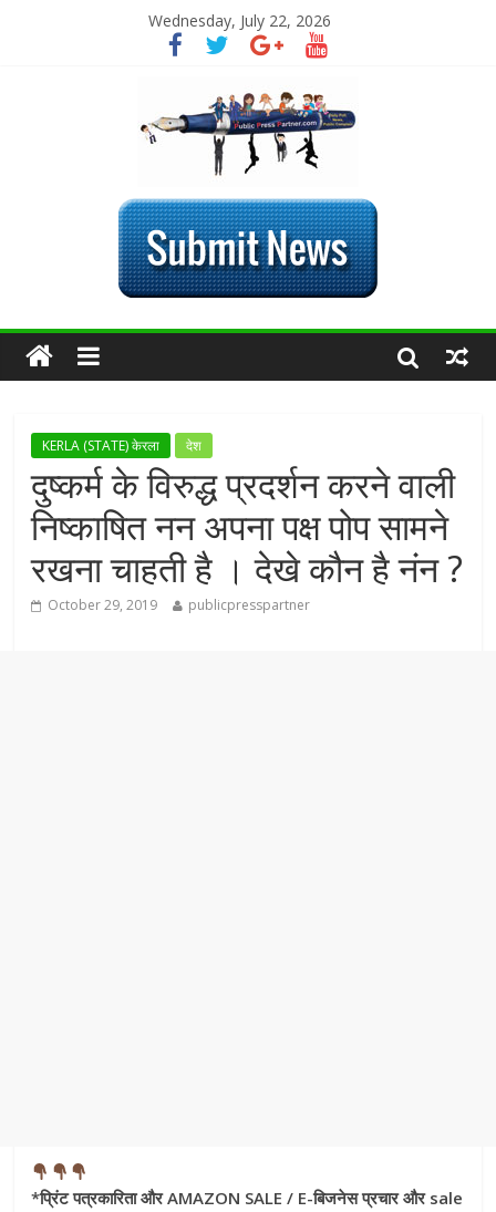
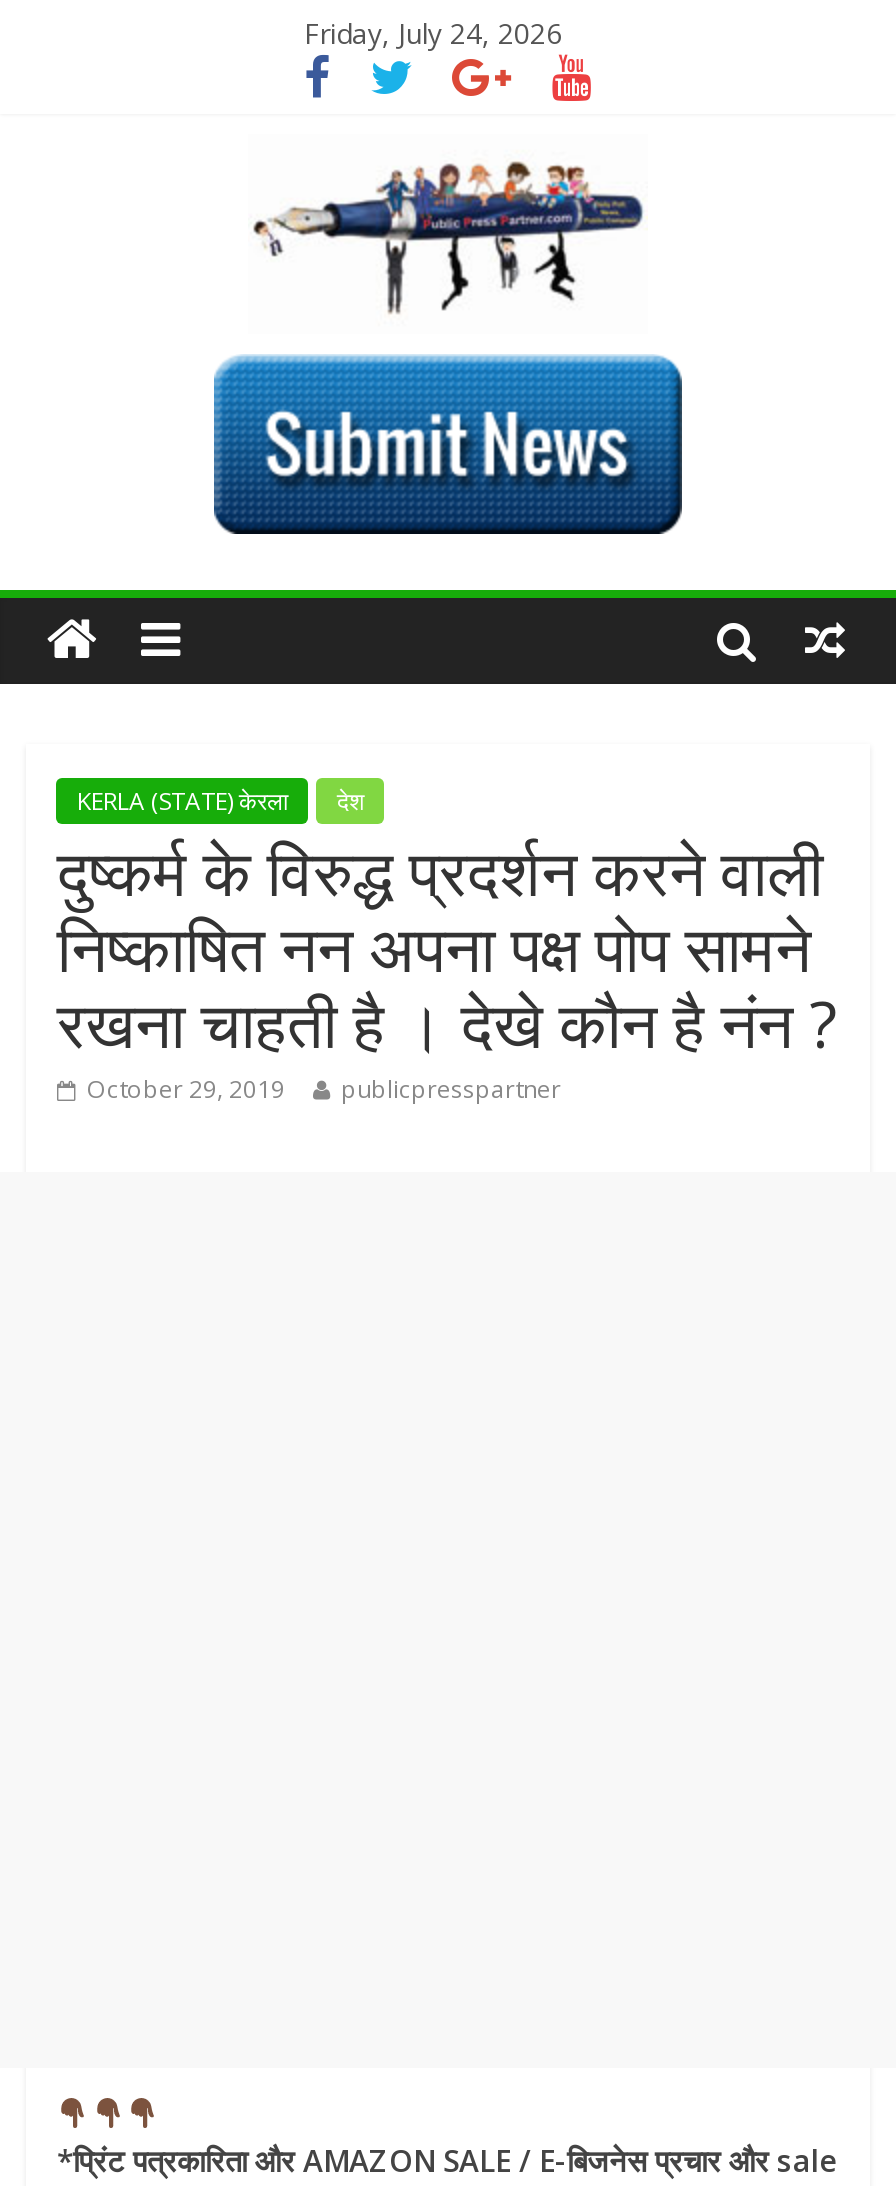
[148,10,331,31] Wednesday, July 22, 2026 -> [304,14,562,52] Friday, July 24, 2026

